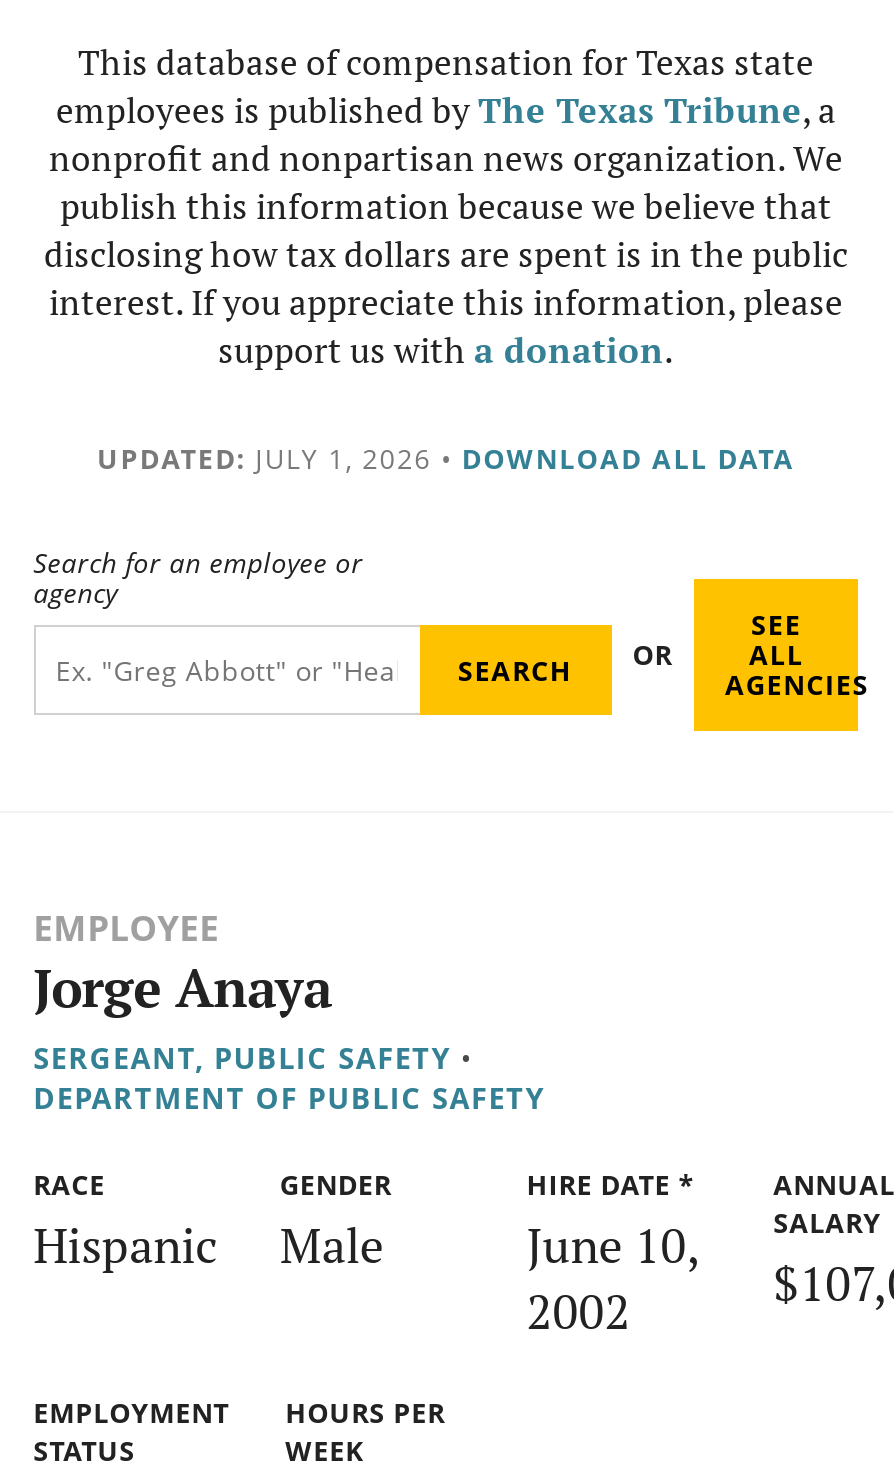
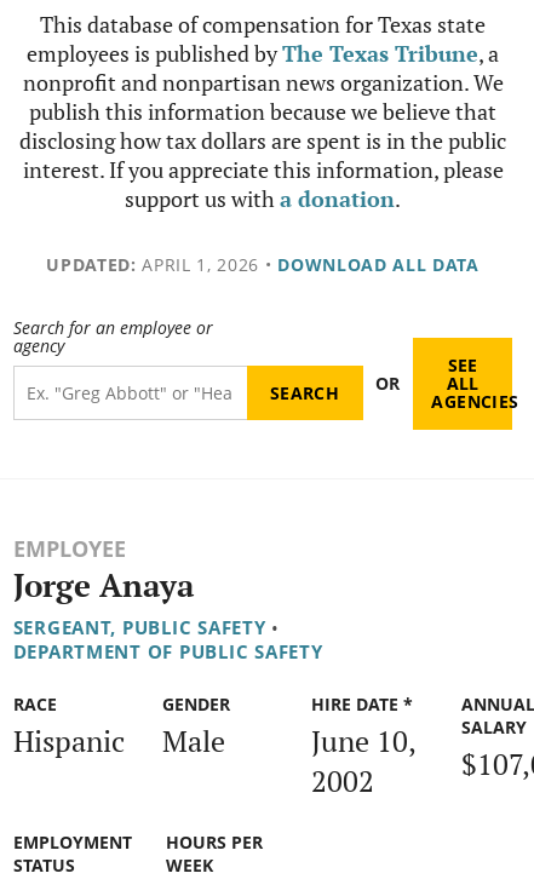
[97,439,795,477] UPDATED: JULY 1, 2026 • DOWNLOAD ALL DATA -> [46,253,479,276] UPDATED: APRIL 1, 2026 • DOWNLOAD ALL DATA

